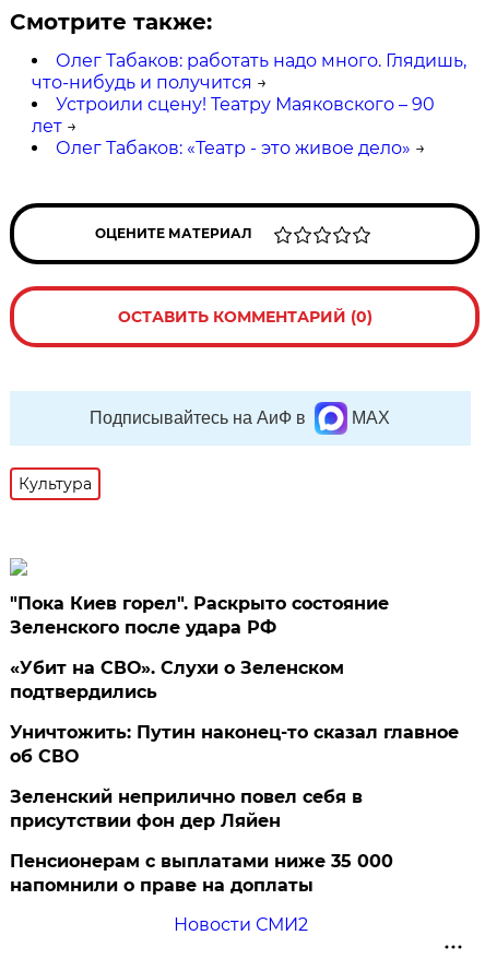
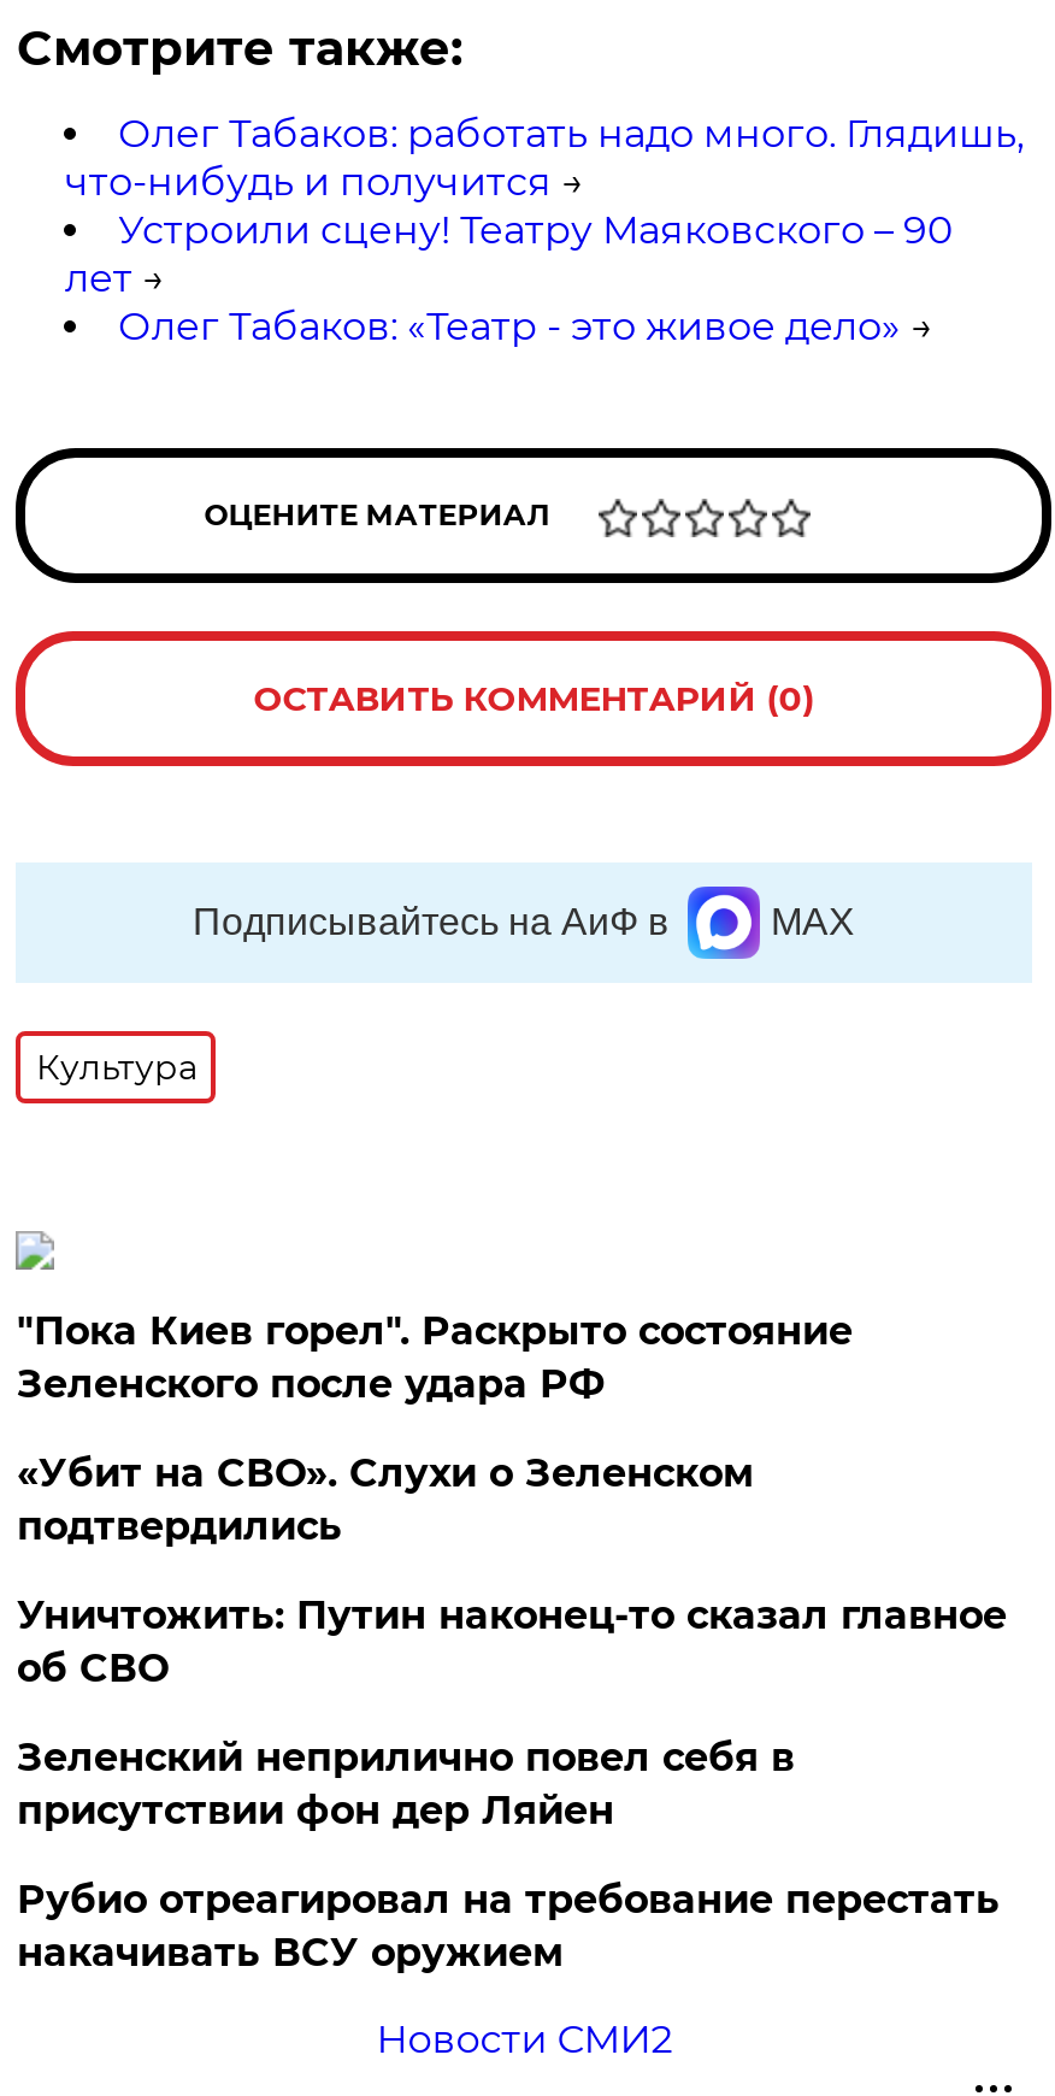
[10,851,394,896] Пенсионерам с выплатами ниже 35 000 | напомнили о праве на доплаты -> [17,1877,999,1976] Рубио отреагировал на требование перестать | накачивать ВСУ оружием

